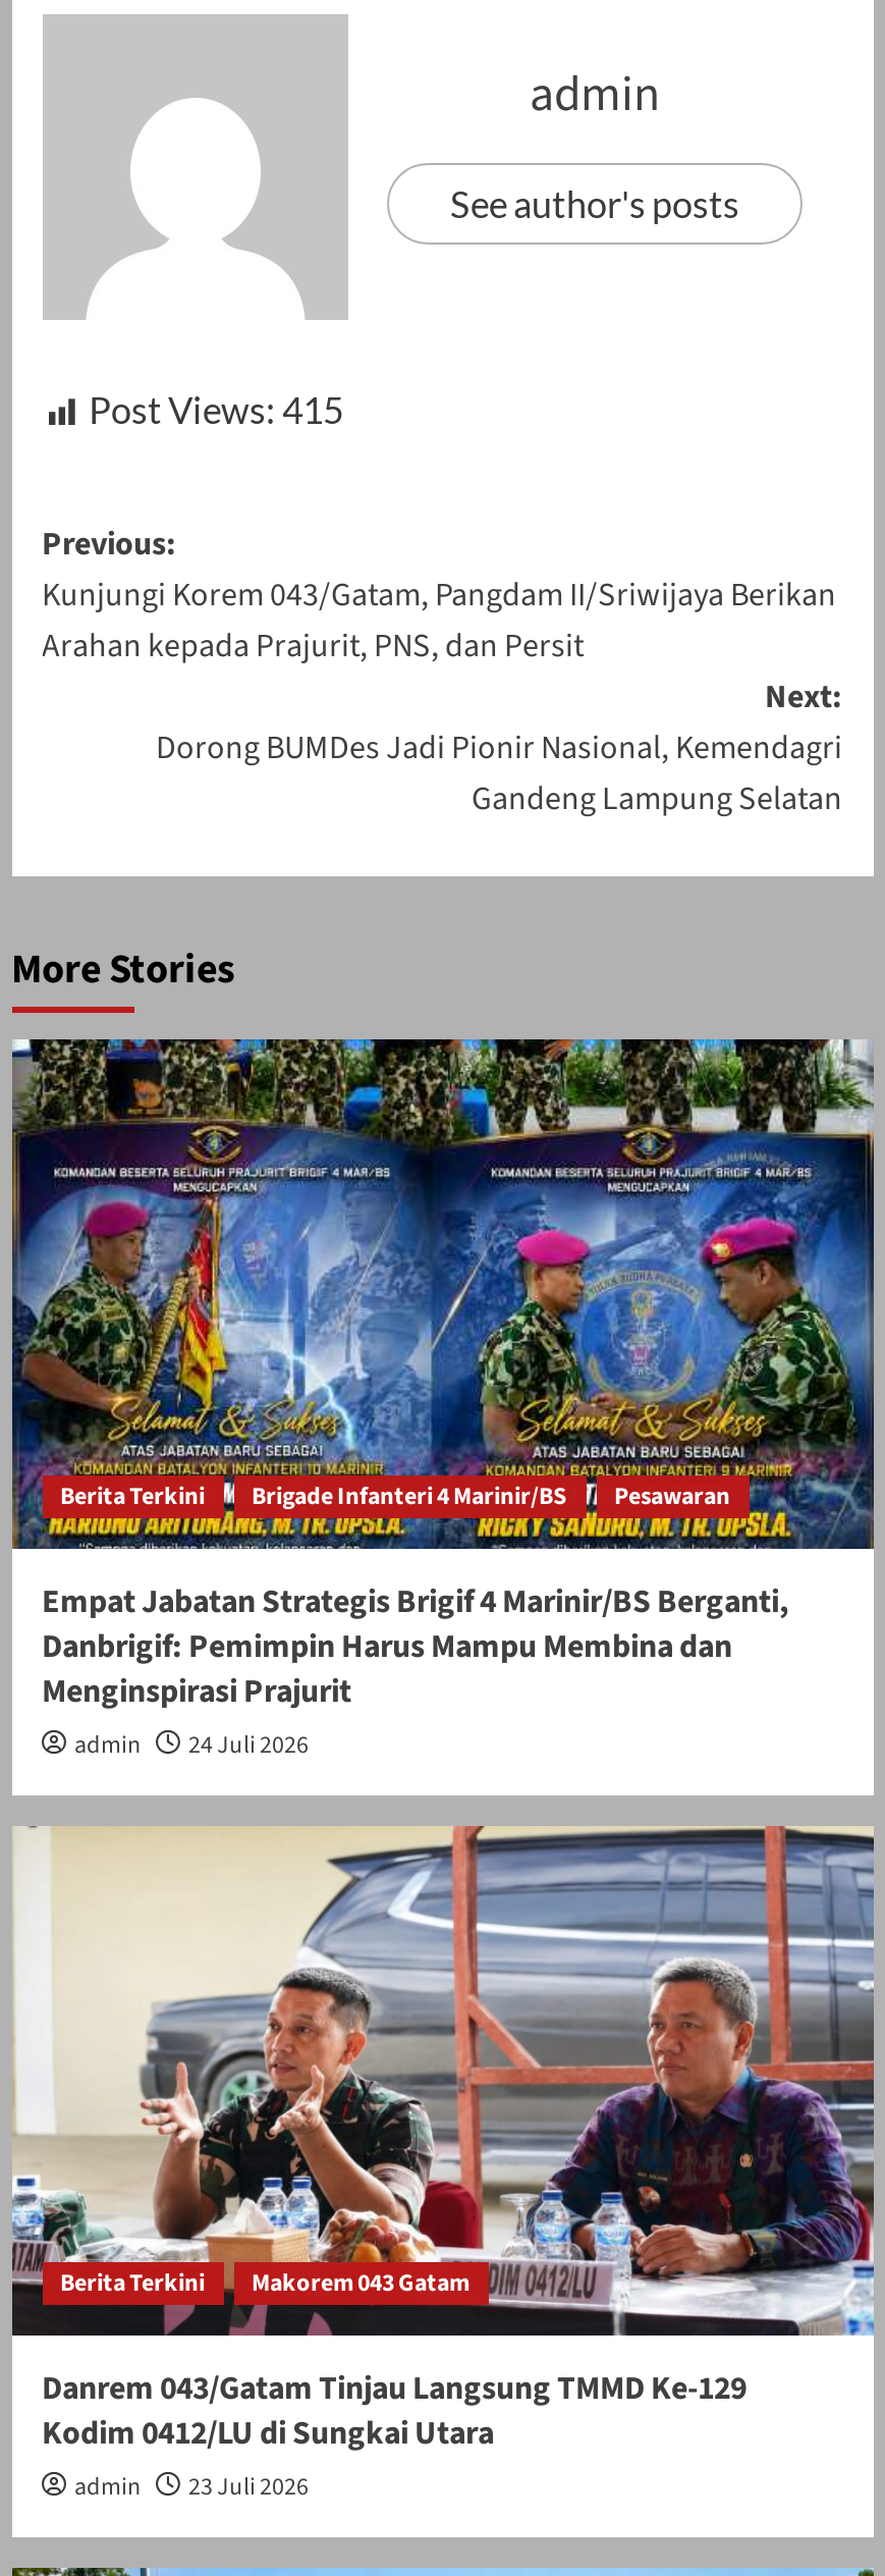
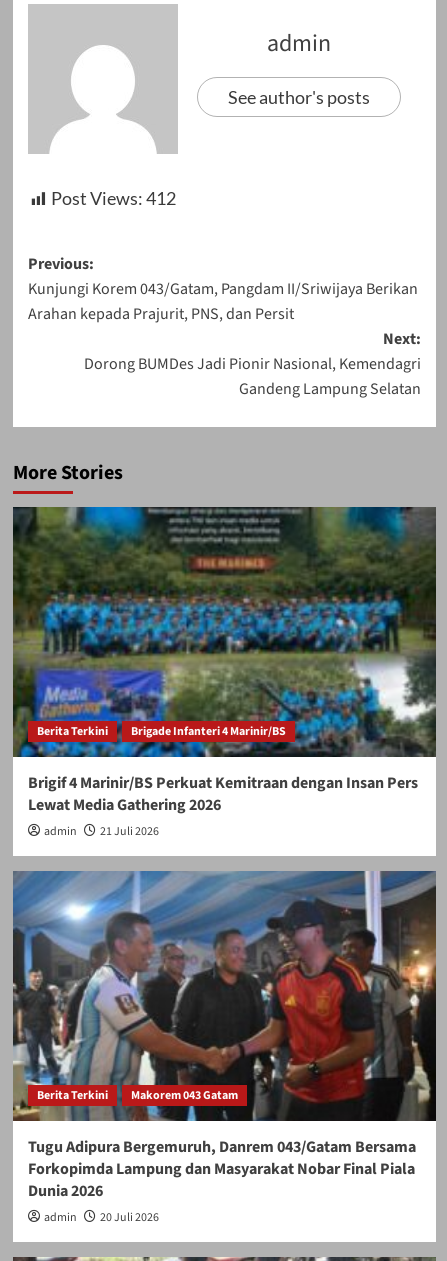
[89,388,343,433] Post Views: 415 -> [50,187,175,209] Post Views: 412
[10,1037,874,1715] [image] | Pesawaran | Empat Jabatan Strategis Brigif 4 Marinir/BS Berganti, | Danbrigif: Pemimpin Harus Mampu Membina dan | Menginspirasi Prajurit -> [12,506,437,816] [image] | Brigif 4 Marinir/BS Perkuat Kemitraan dengan Insan Pers | Lewat Media Gathering 2026
moved [60,1729,469,2301] -> [36,823,237,1104]: admin | Berita Terkini | Makorem 043 Gatam
[74,1729,309,1763] admin 24 Juli 2026 -> [43,823,158,840] admin 21 Juli 2026
[12,1824,874,2456] [image] | Danrem 043/Gatam Tinjau Langsung TMMD Ke-129 | Kodim 0412/LU di Sungkai Utara -> [12,870,437,1202] [image] | Tugu Adipura Bergemuruh, Danrem 043/Gatam Bersama | Forkopimda Lampung dan Masyarakat Nobar Final Piala | Dunia 2026
[74,2471,309,2505] admin 23 Juli 2026 -> [43,1209,158,1226] admin 20 Juli 2026

